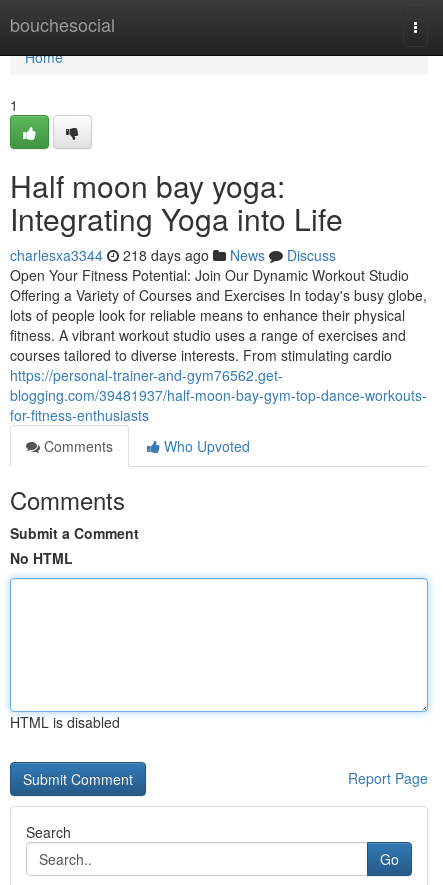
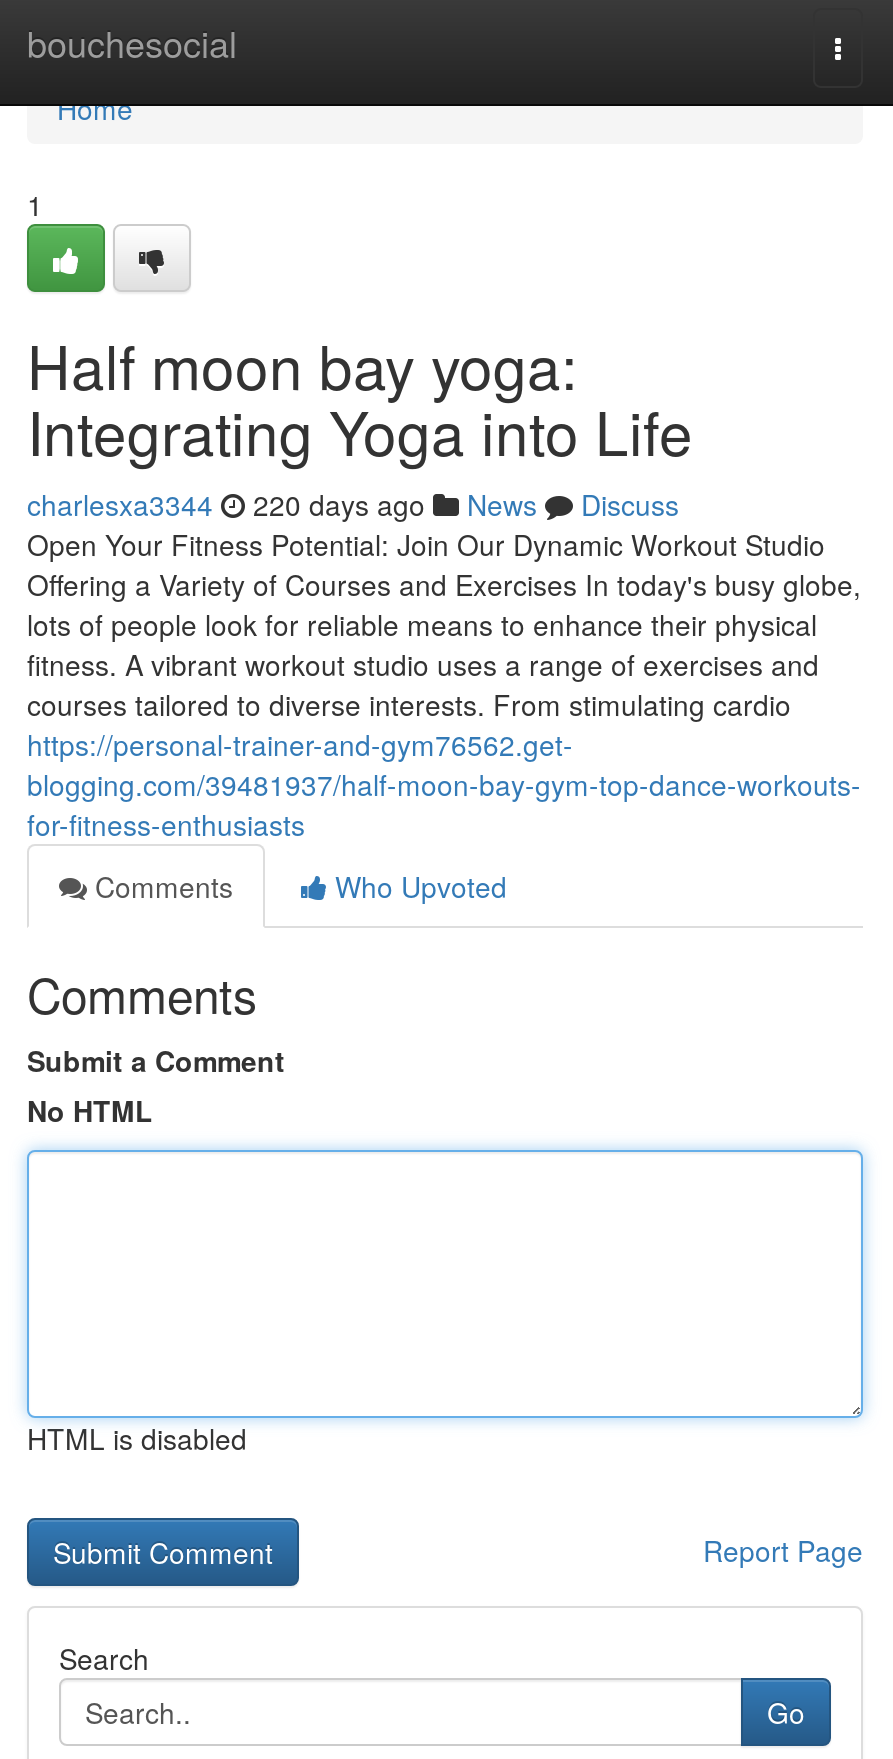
[10,245,336,265] charlesxa3344 218 days ago News Discuss -> [27,484,679,524] charlesxa3344 220 days ago News Discuss

